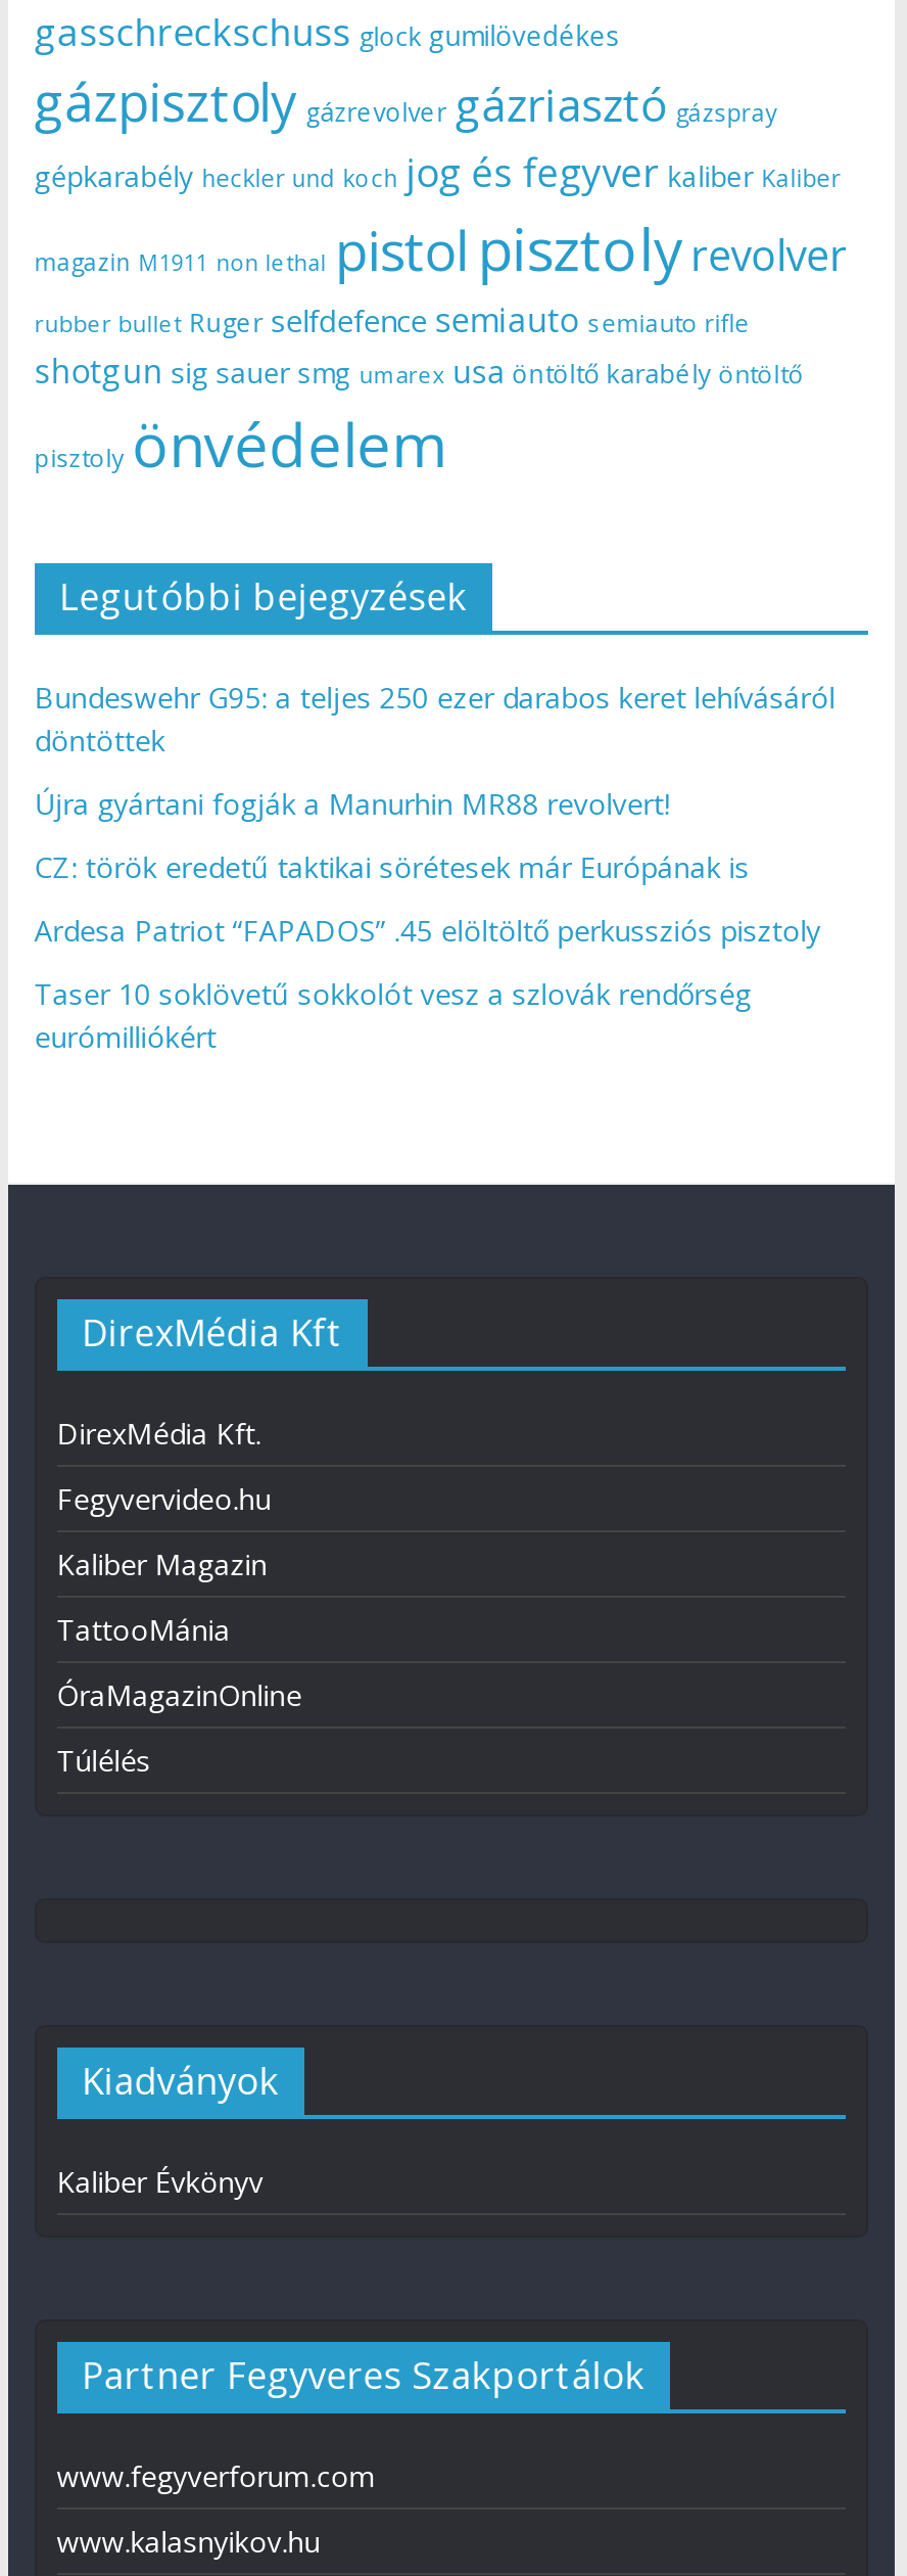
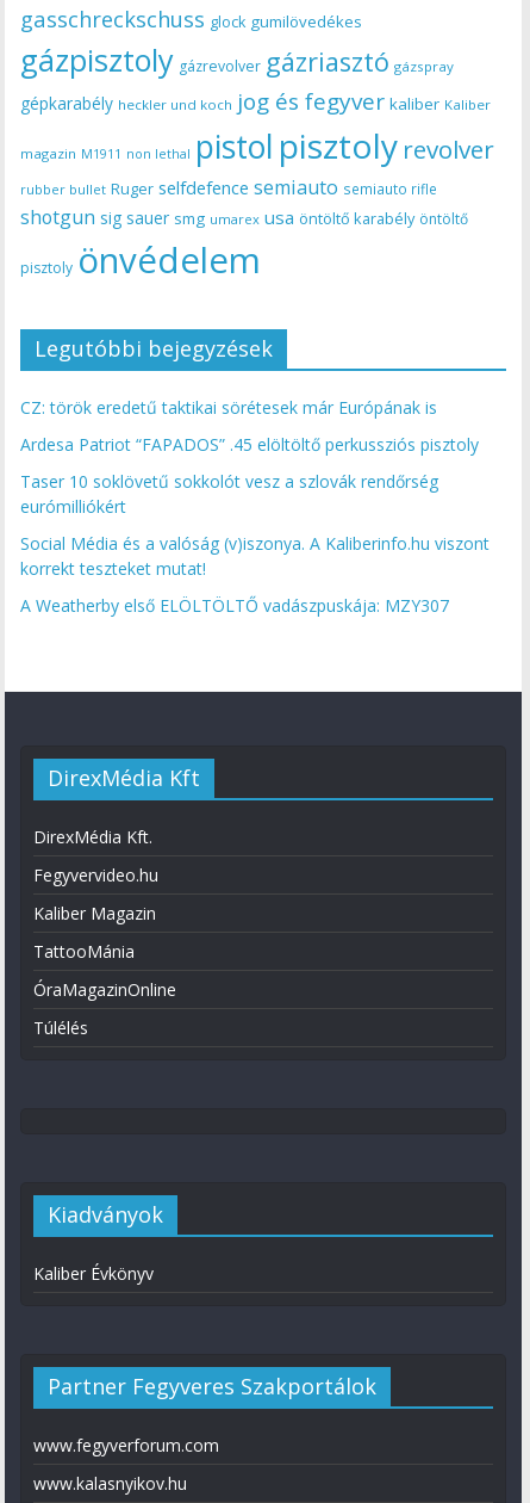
[34,678,835,823] Bundeswehr G95: a teljes 250 ezer darabos keret lehívásáról | döntöttek | Újra gyártani fogják a Manurhin MR88 revolvert! -> none
moved [34,848,821,1056] -> [20,396,479,517]: CZ: török eredetű taktikai sörétesek már Európának is | Ardesa Patriot “FAPADOS” .45 elöltöltő perkussziós pisztoly | Taser 10 soklövetű sokkolót vesz a szlovák rendőrség | eurómilliókért
none -> [20,532,489,616] Social Média és a valóság (v)iszonya. A Kaliberinfo.hu viszont | korrekt teszteket mutat! | A Weatherby első ELÖLTÖLTŐ vadászpuskája: MZY307

